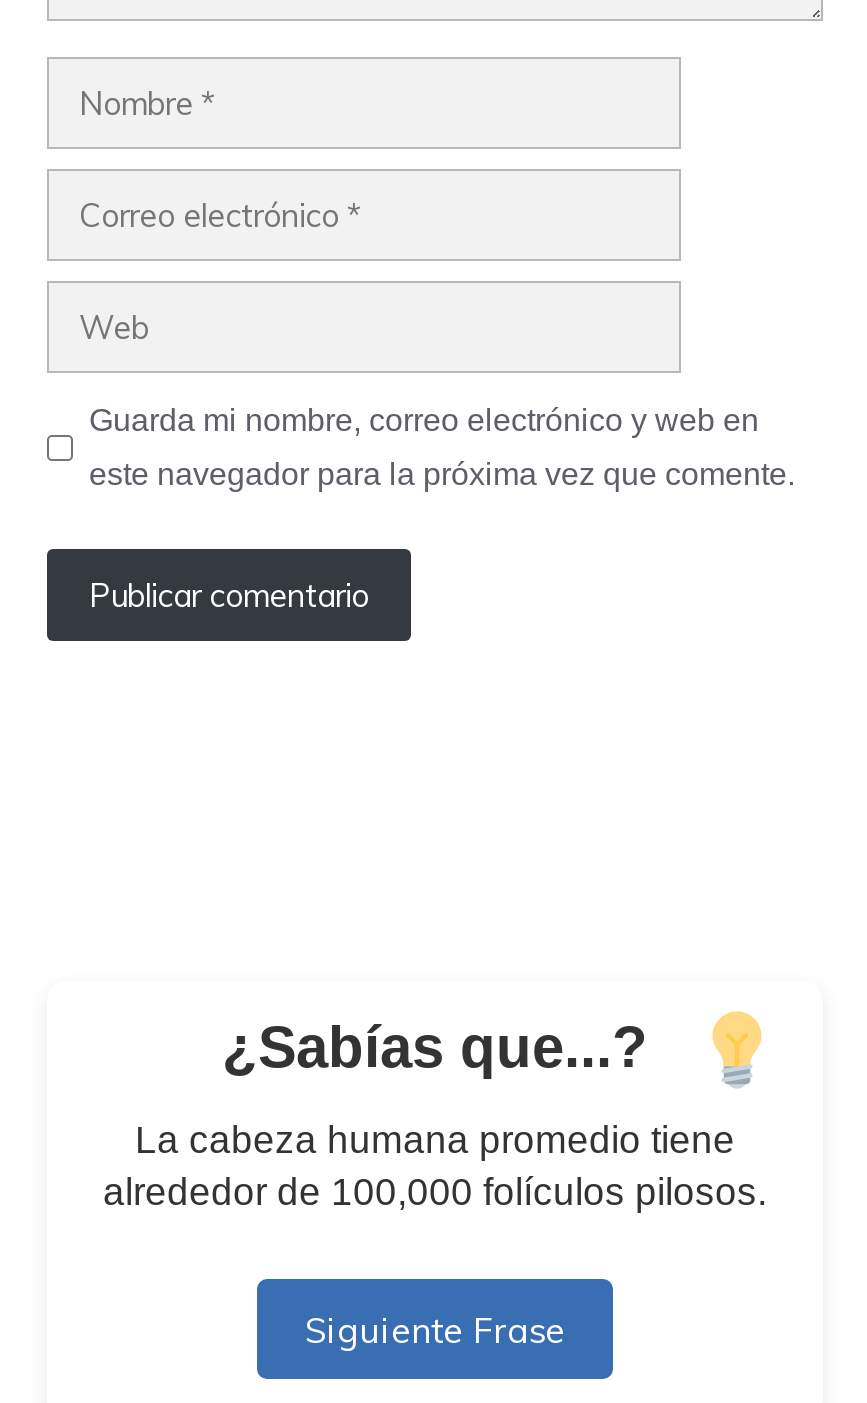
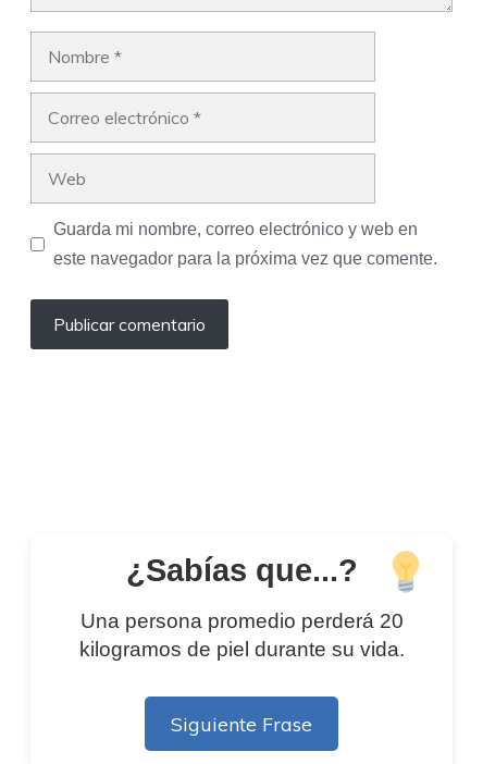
[103,1119,767,1213] La cabeza humana promedio tiene | alrededor de 100,000 folículos pilosos. -> [79,609,404,661] Una persona promedio perderá 20 | kilogramos de piel durante su vida.

